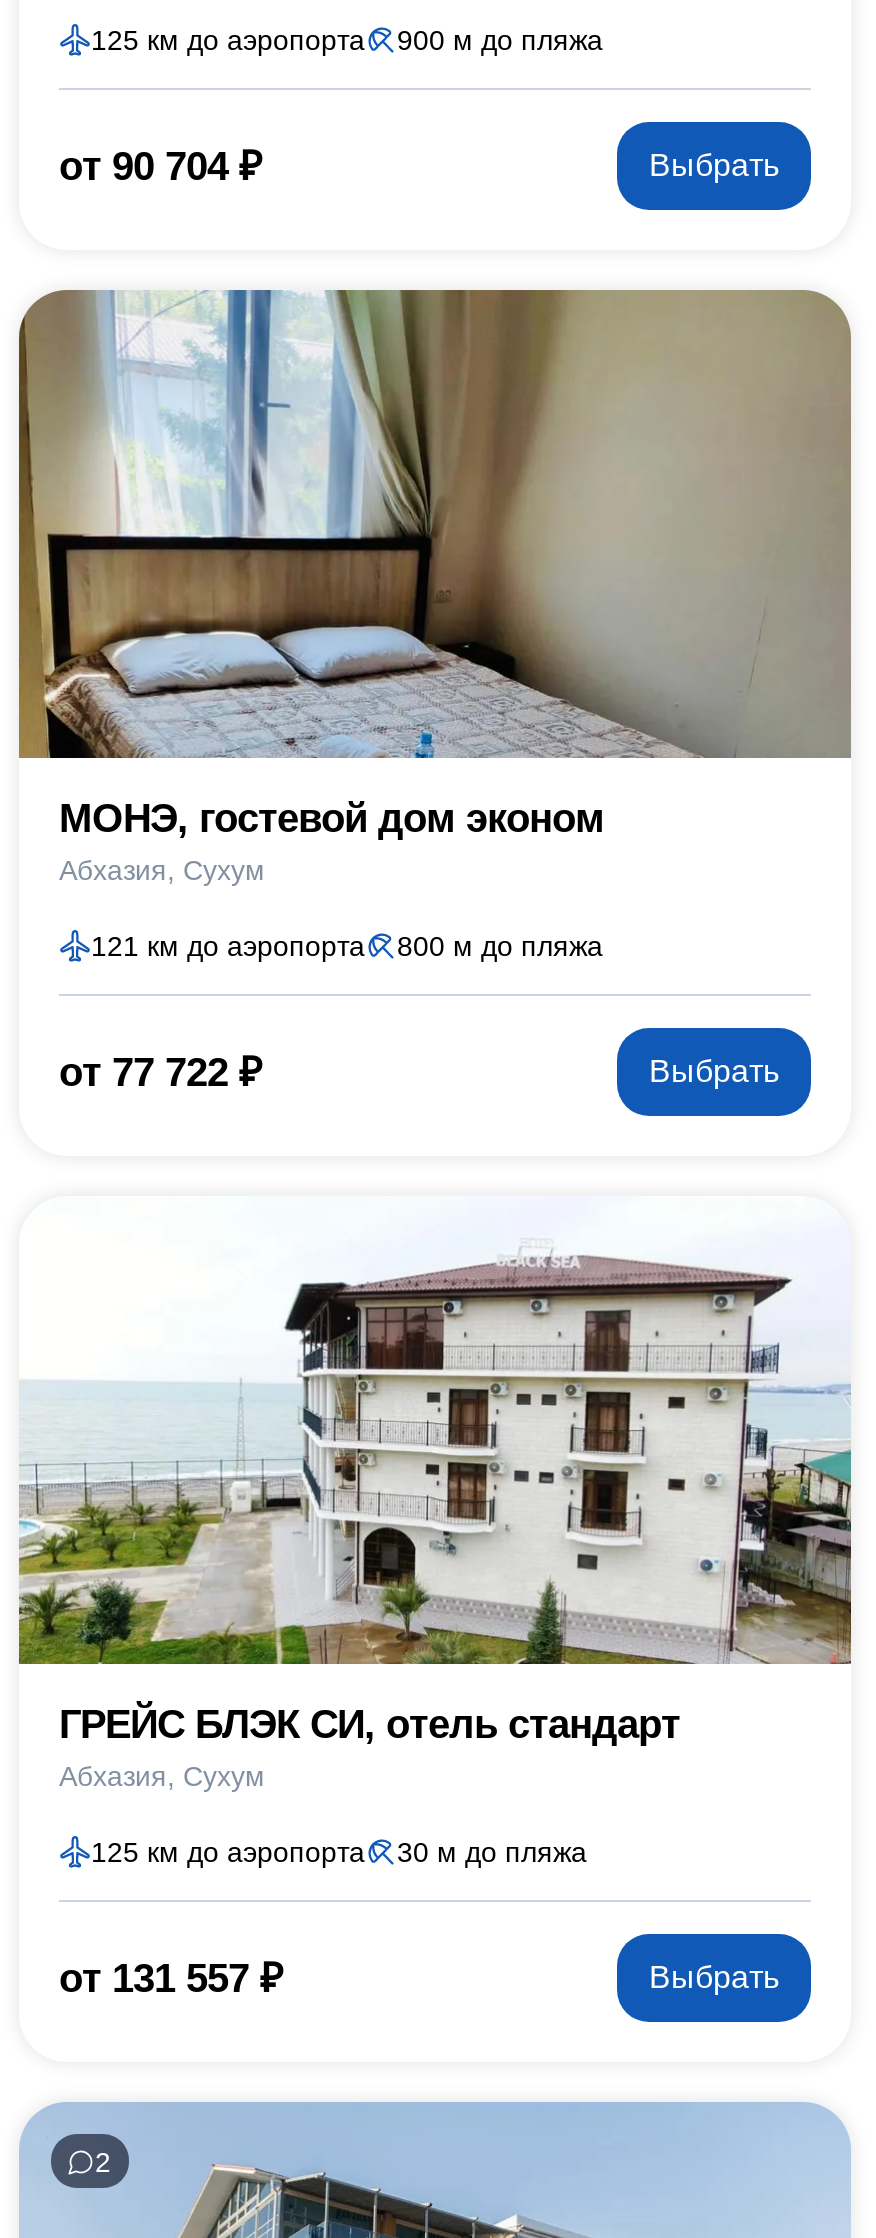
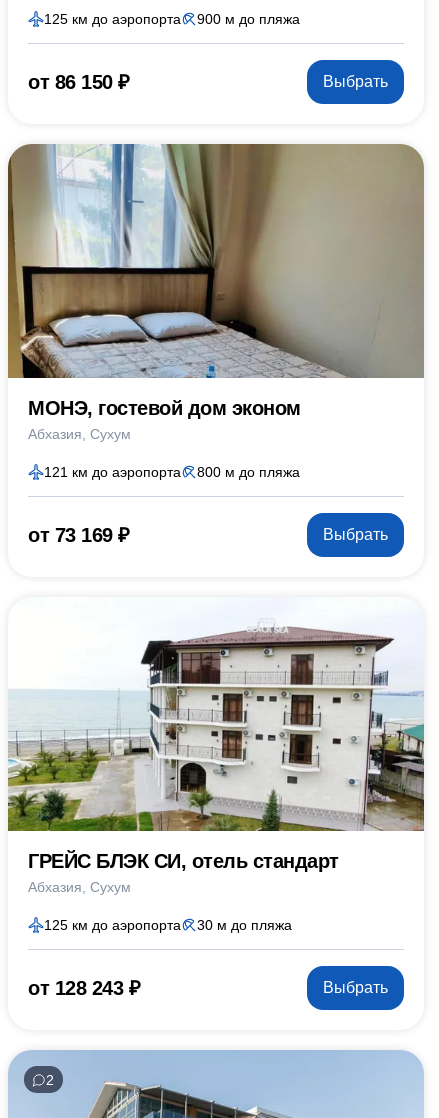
[59,144,262,188] от 90 704 ₽ -> [28,71,129,93] от 86 150 ₽
[59,1050,262,1094] от 77 722 ₽ -> [28,524,129,546] от 73 169 ₽
[59,1956,283,2000] от 131 557 ₽ -> [28,977,140,999] от 128 243 ₽

